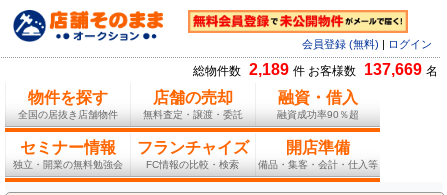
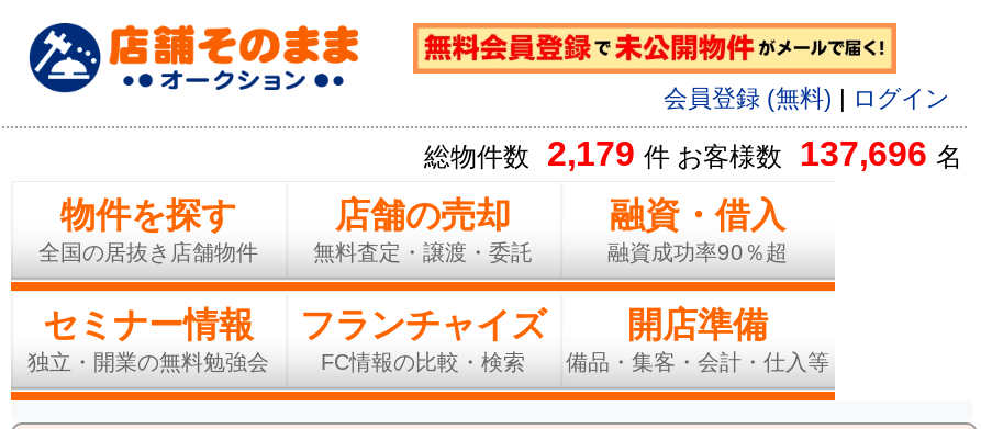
[193,61,438,78] 総物件数 2,189 件 お客様数 137,669 名 -> [424,136,962,173] 総物件数 2,179 件 お客様数 137,696 名

